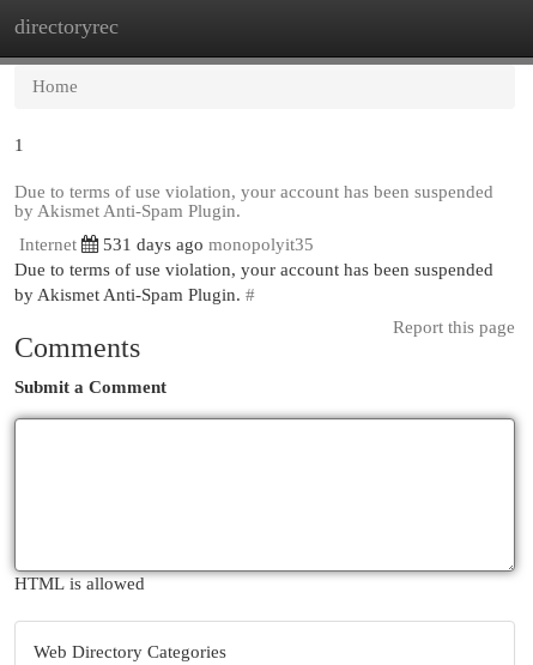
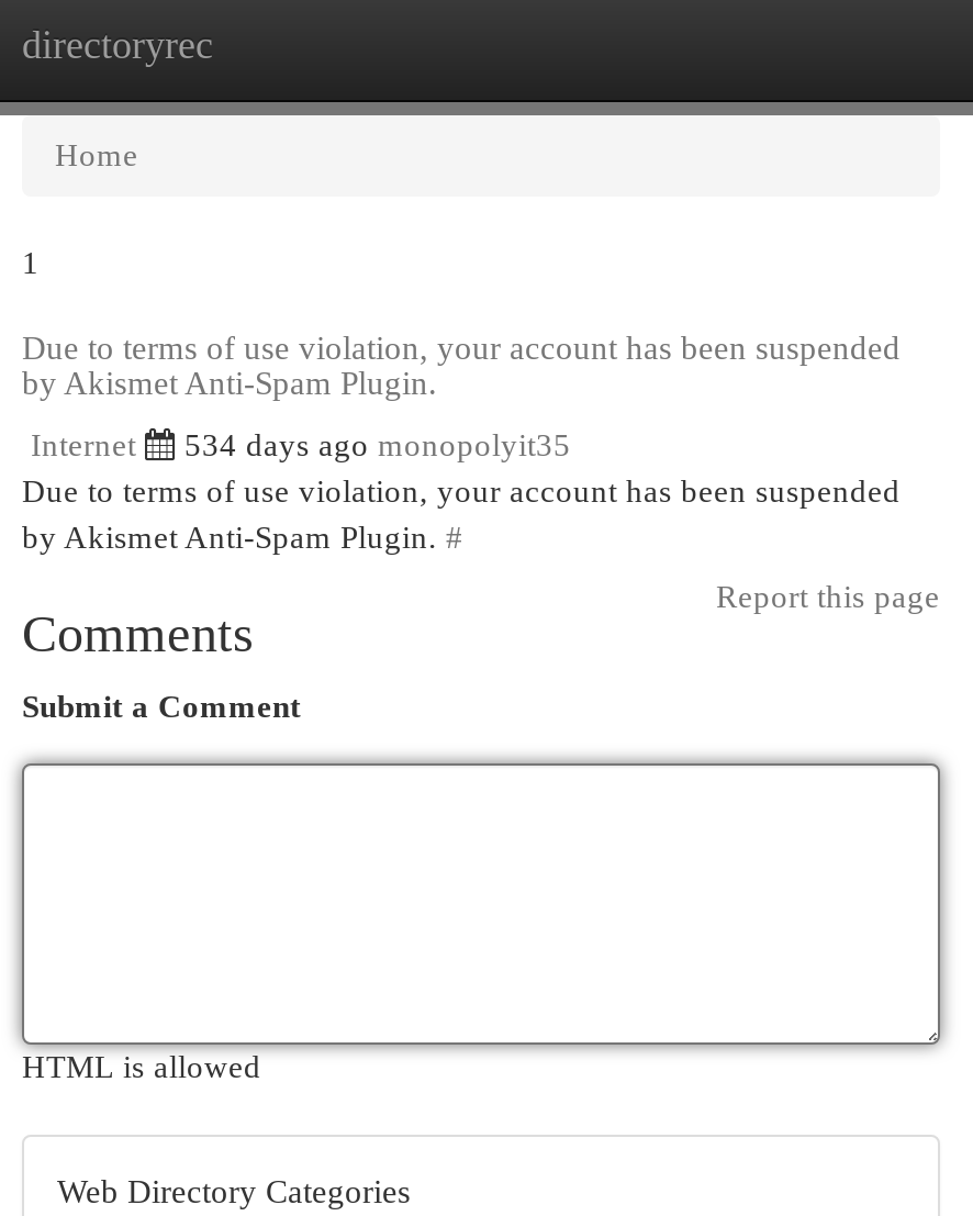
[103,235,314,254] 531 days ago monopolyit35 -> [184,427,571,462] 534 days ago monopolyit35

